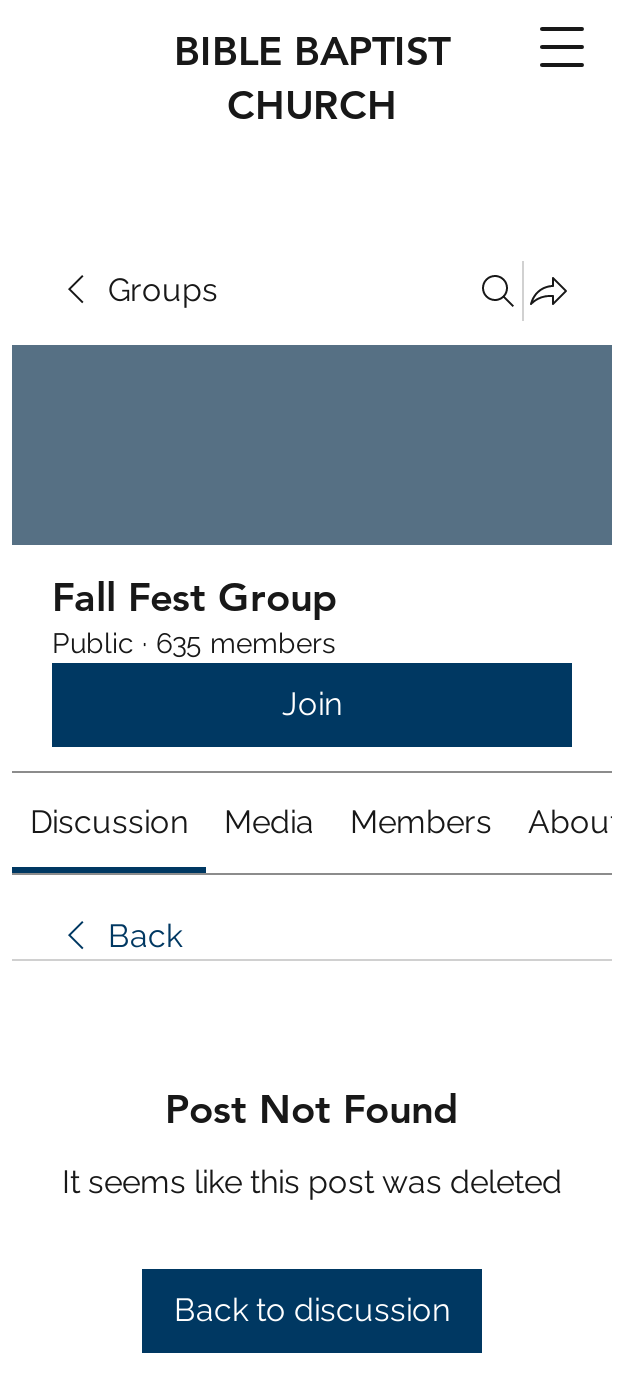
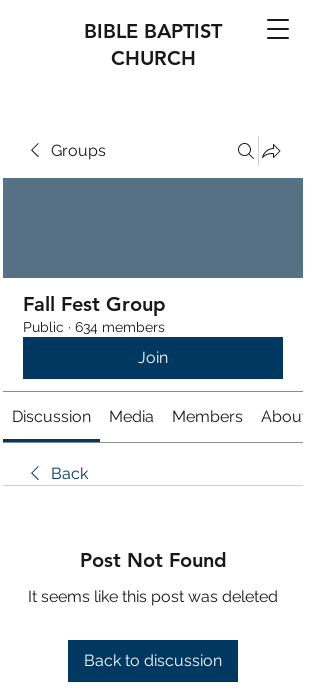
[52,627,336,659] Public · 635 members -> [23,319,165,335] Public · 634 members

